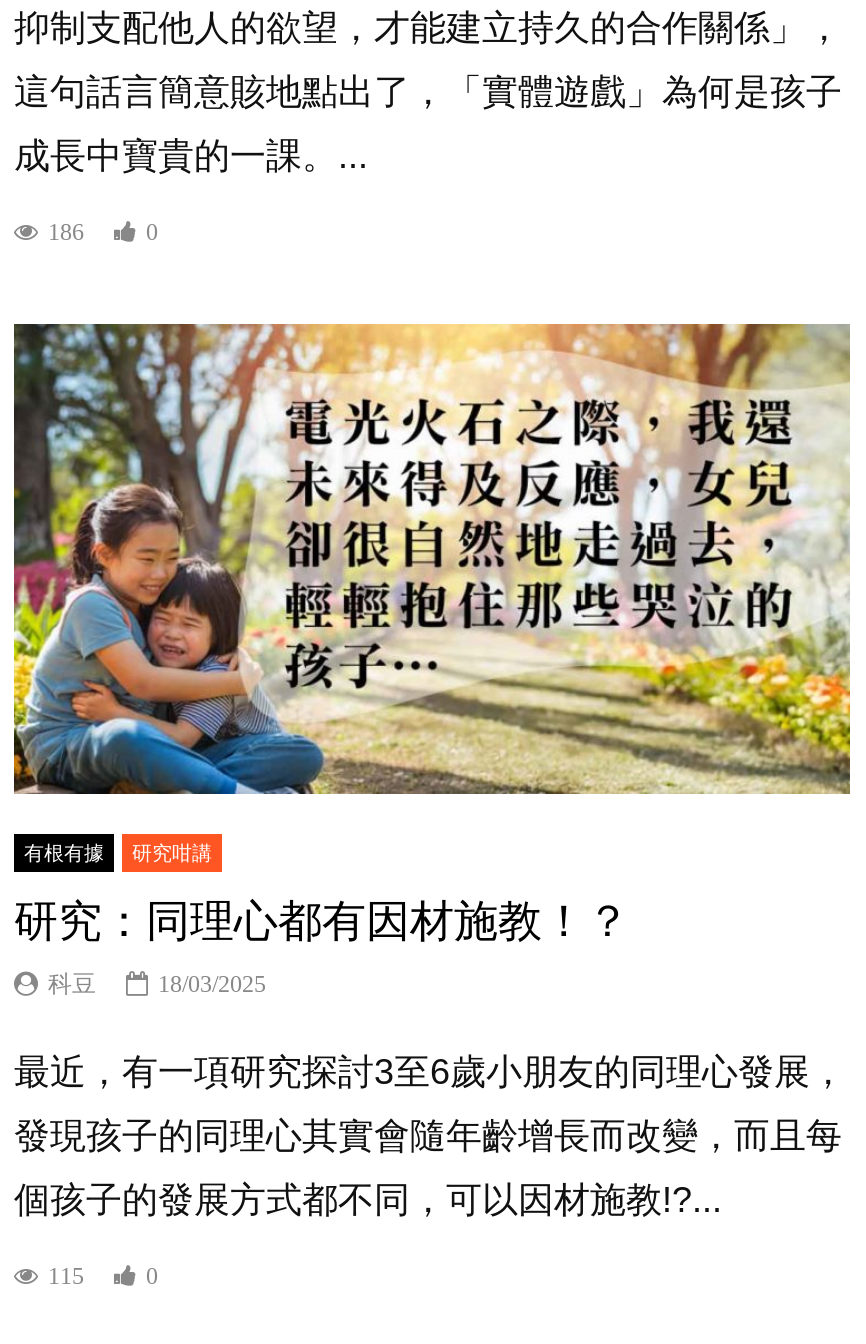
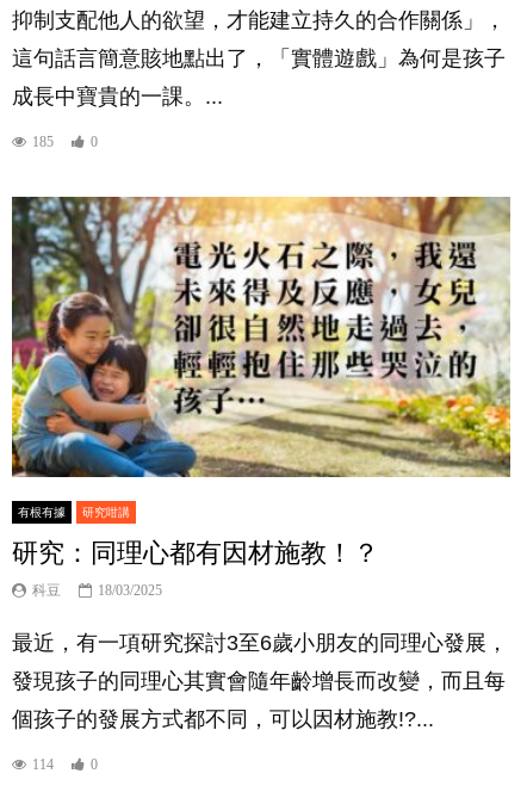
[48,218,84,246] 186 -> [32,134,54,150] 185
[48,1262,84,1290] 115 -> [32,756,54,773] 114

